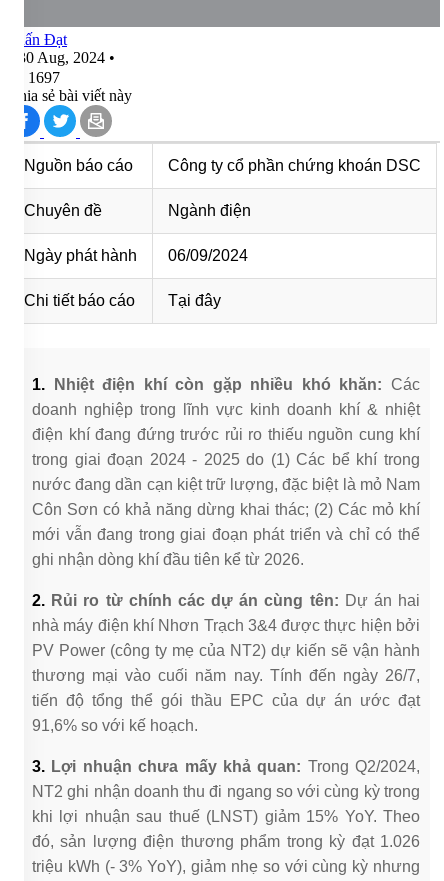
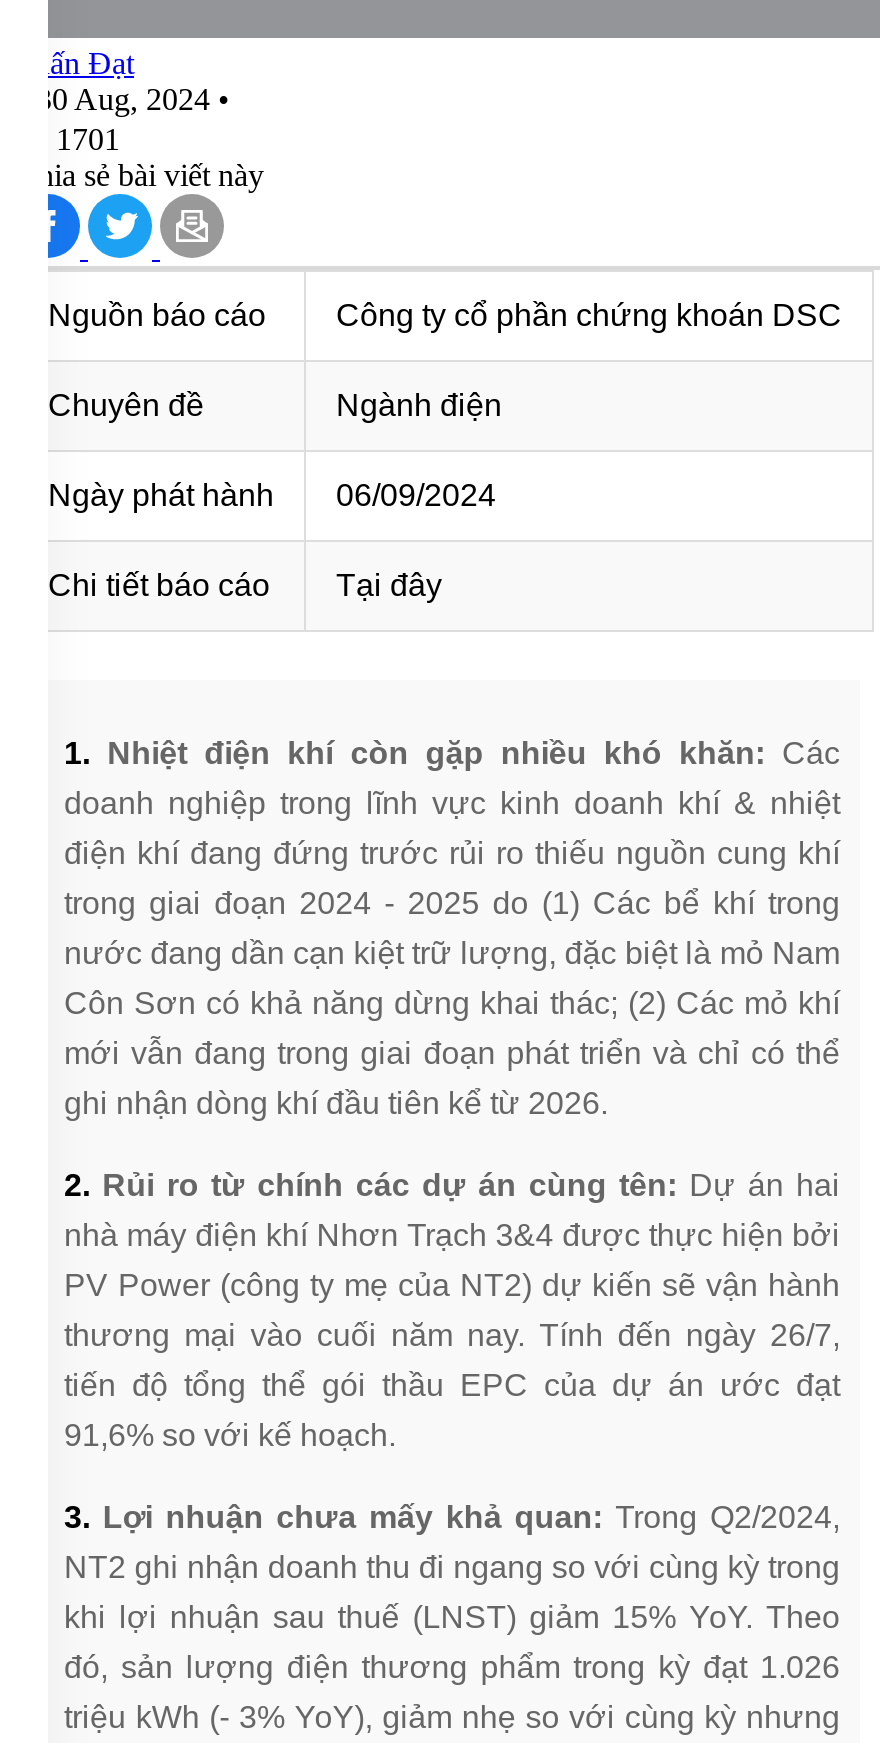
[28,69,60,86] 1697 -> [56,122,120,156] 1701

